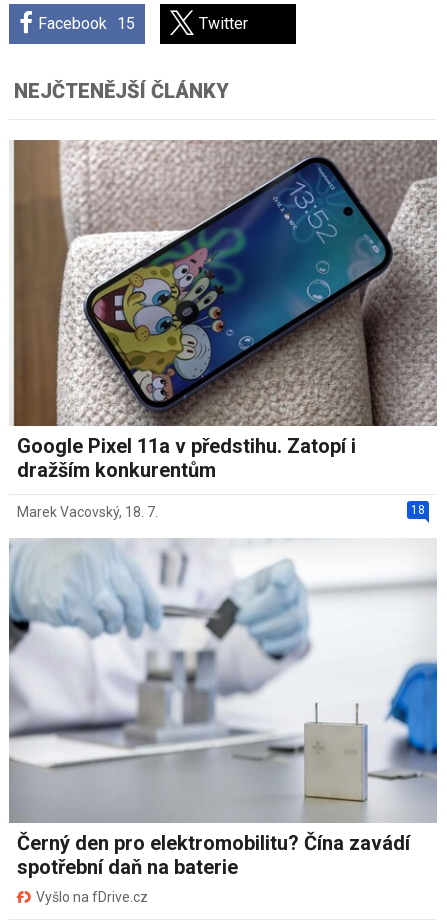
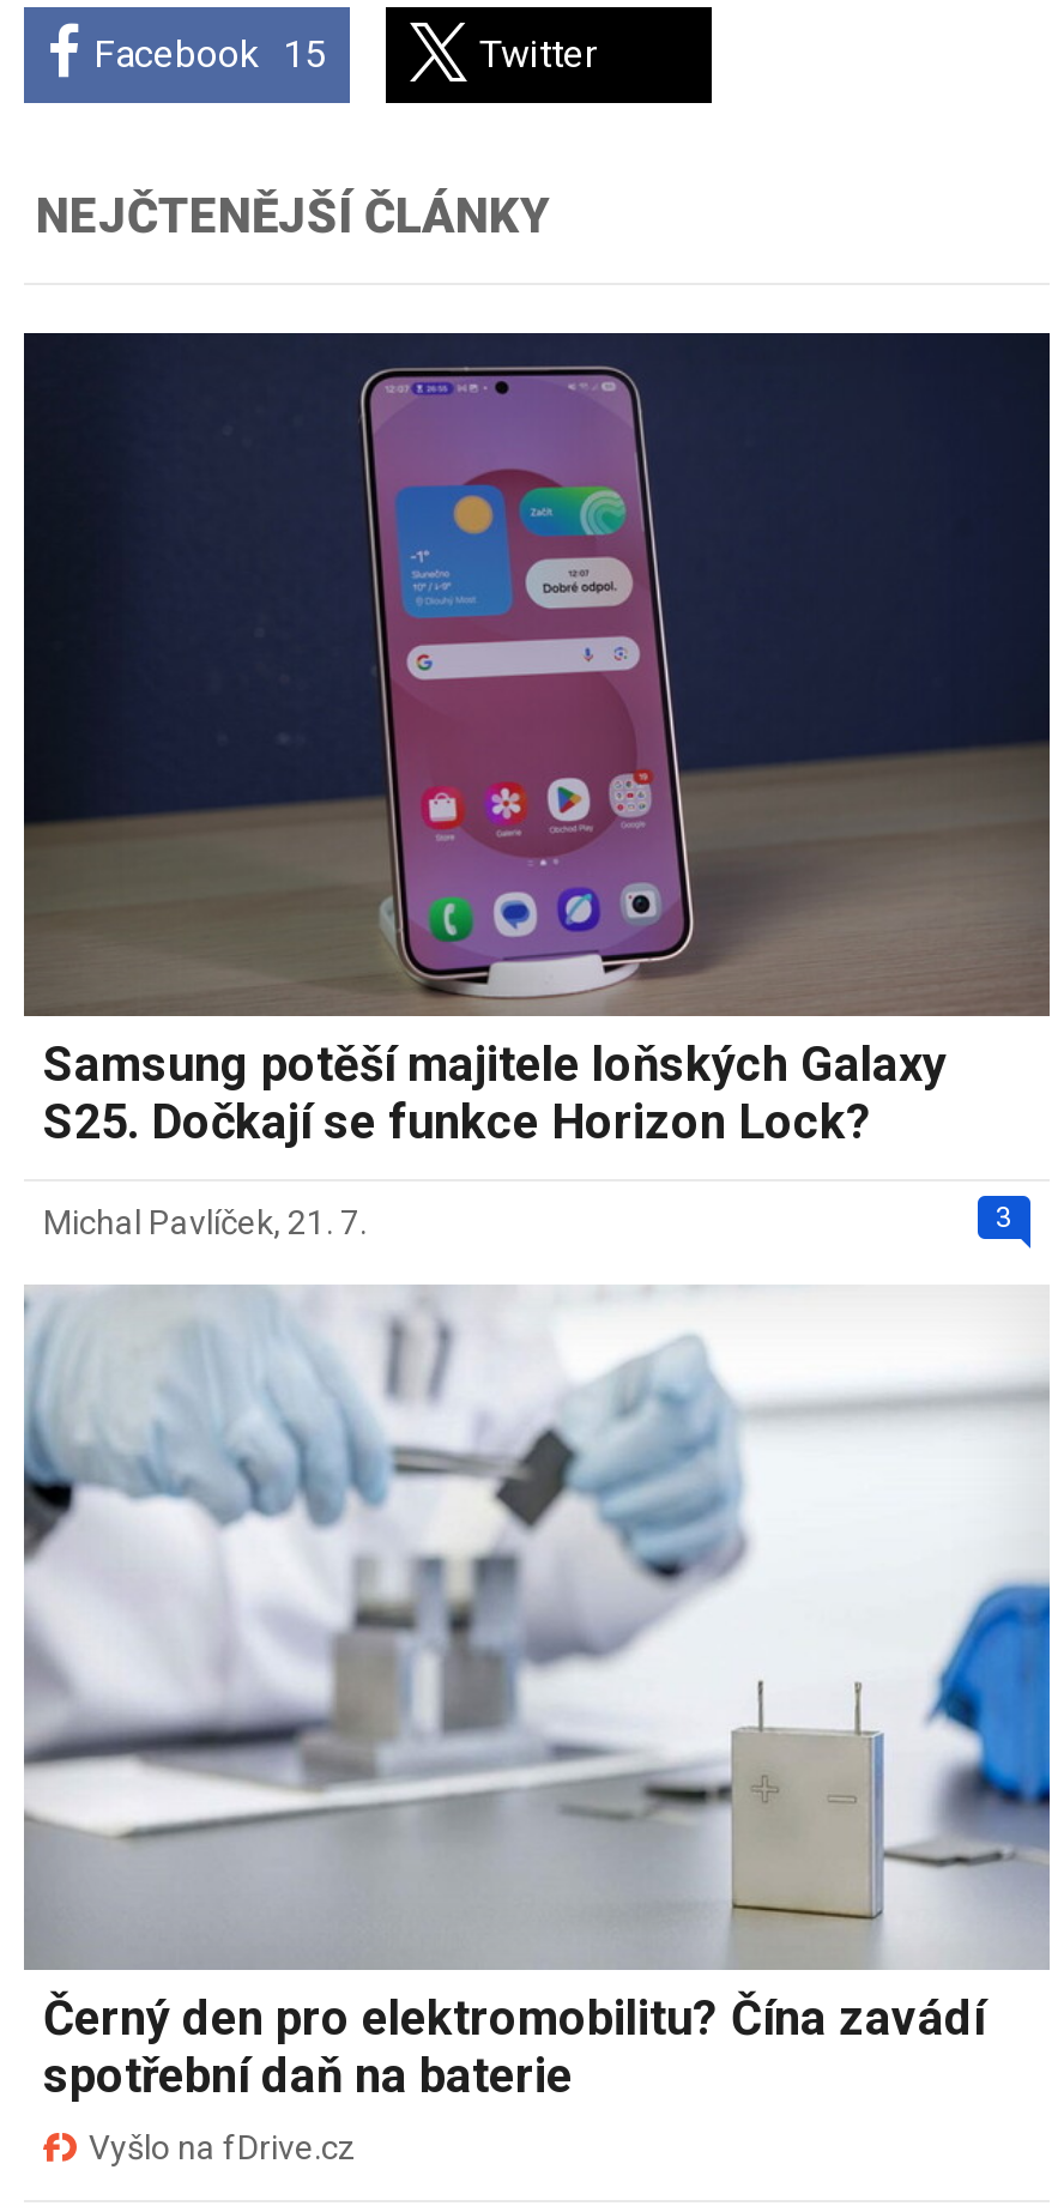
[9,140,438,482] [image] | Google Pixel 11a v předstihu. Zatopí i | dražším konkurentům -> [22,332,1052,1151] [image] | Samsung potěší majitele loňských Galaxy | S25. Dočkají se funkce Horizon Lock?
[17,503,425,520] 18 | Marek Vacovský, 18. 7. -> [43,1201,1012,1242] 3 | Michal Pavlíček, 21. 7.

